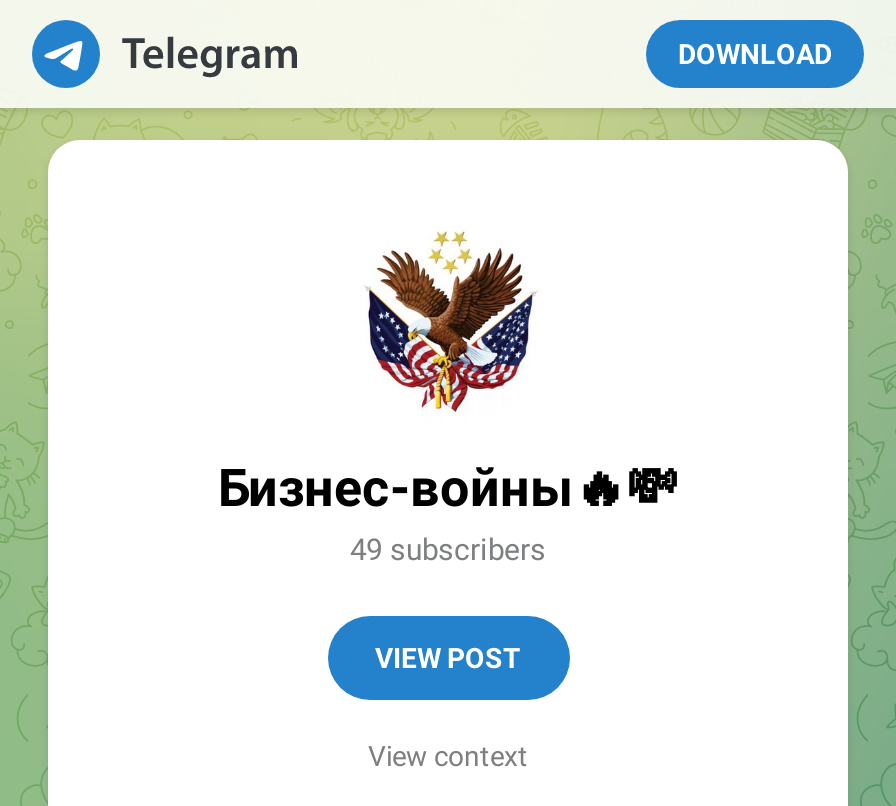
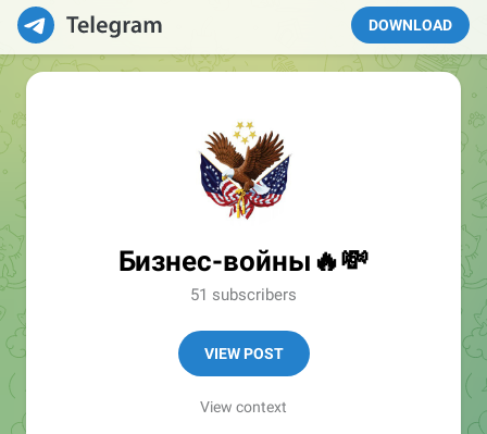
[350,532,546,568] 49 subscribers -> [190,285,297,305] 51 subscribers

